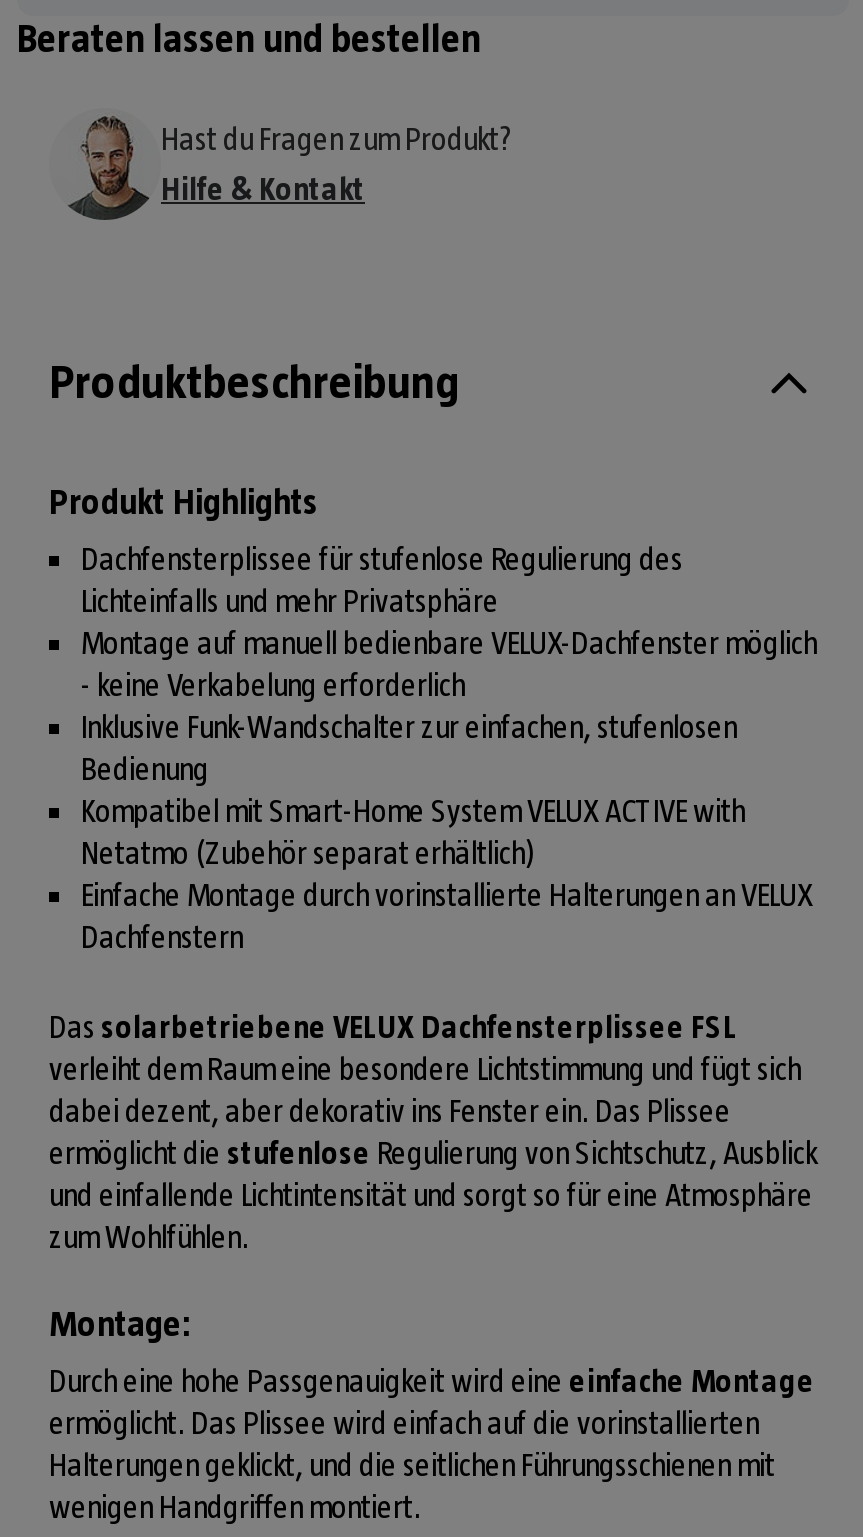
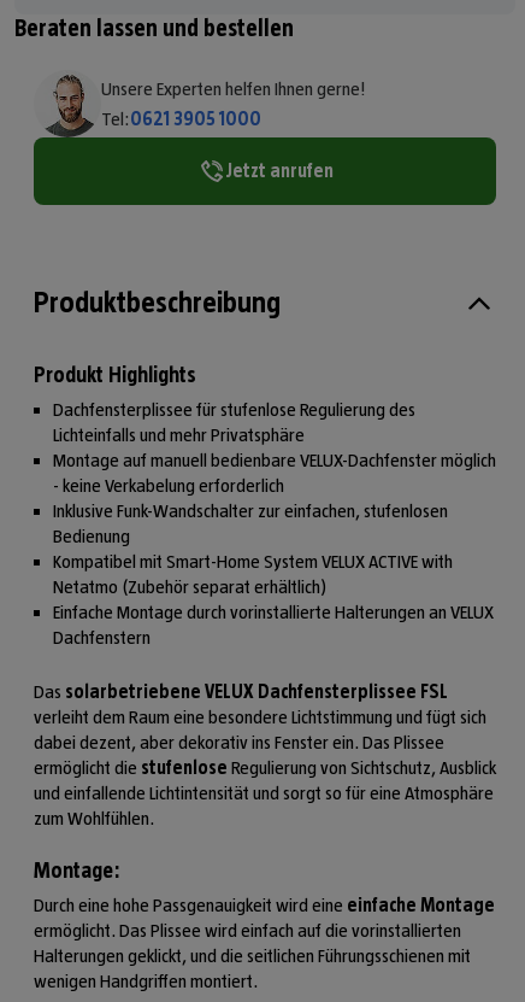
[161,122,511,206] Hast du Fragen zum Produkt? | Hilfe & Kontakt -> [101,78,365,181] Unsere Experten helfen Ihnen gerne! | Tel: 0621 3905 1000 | Jetzt anrufen

